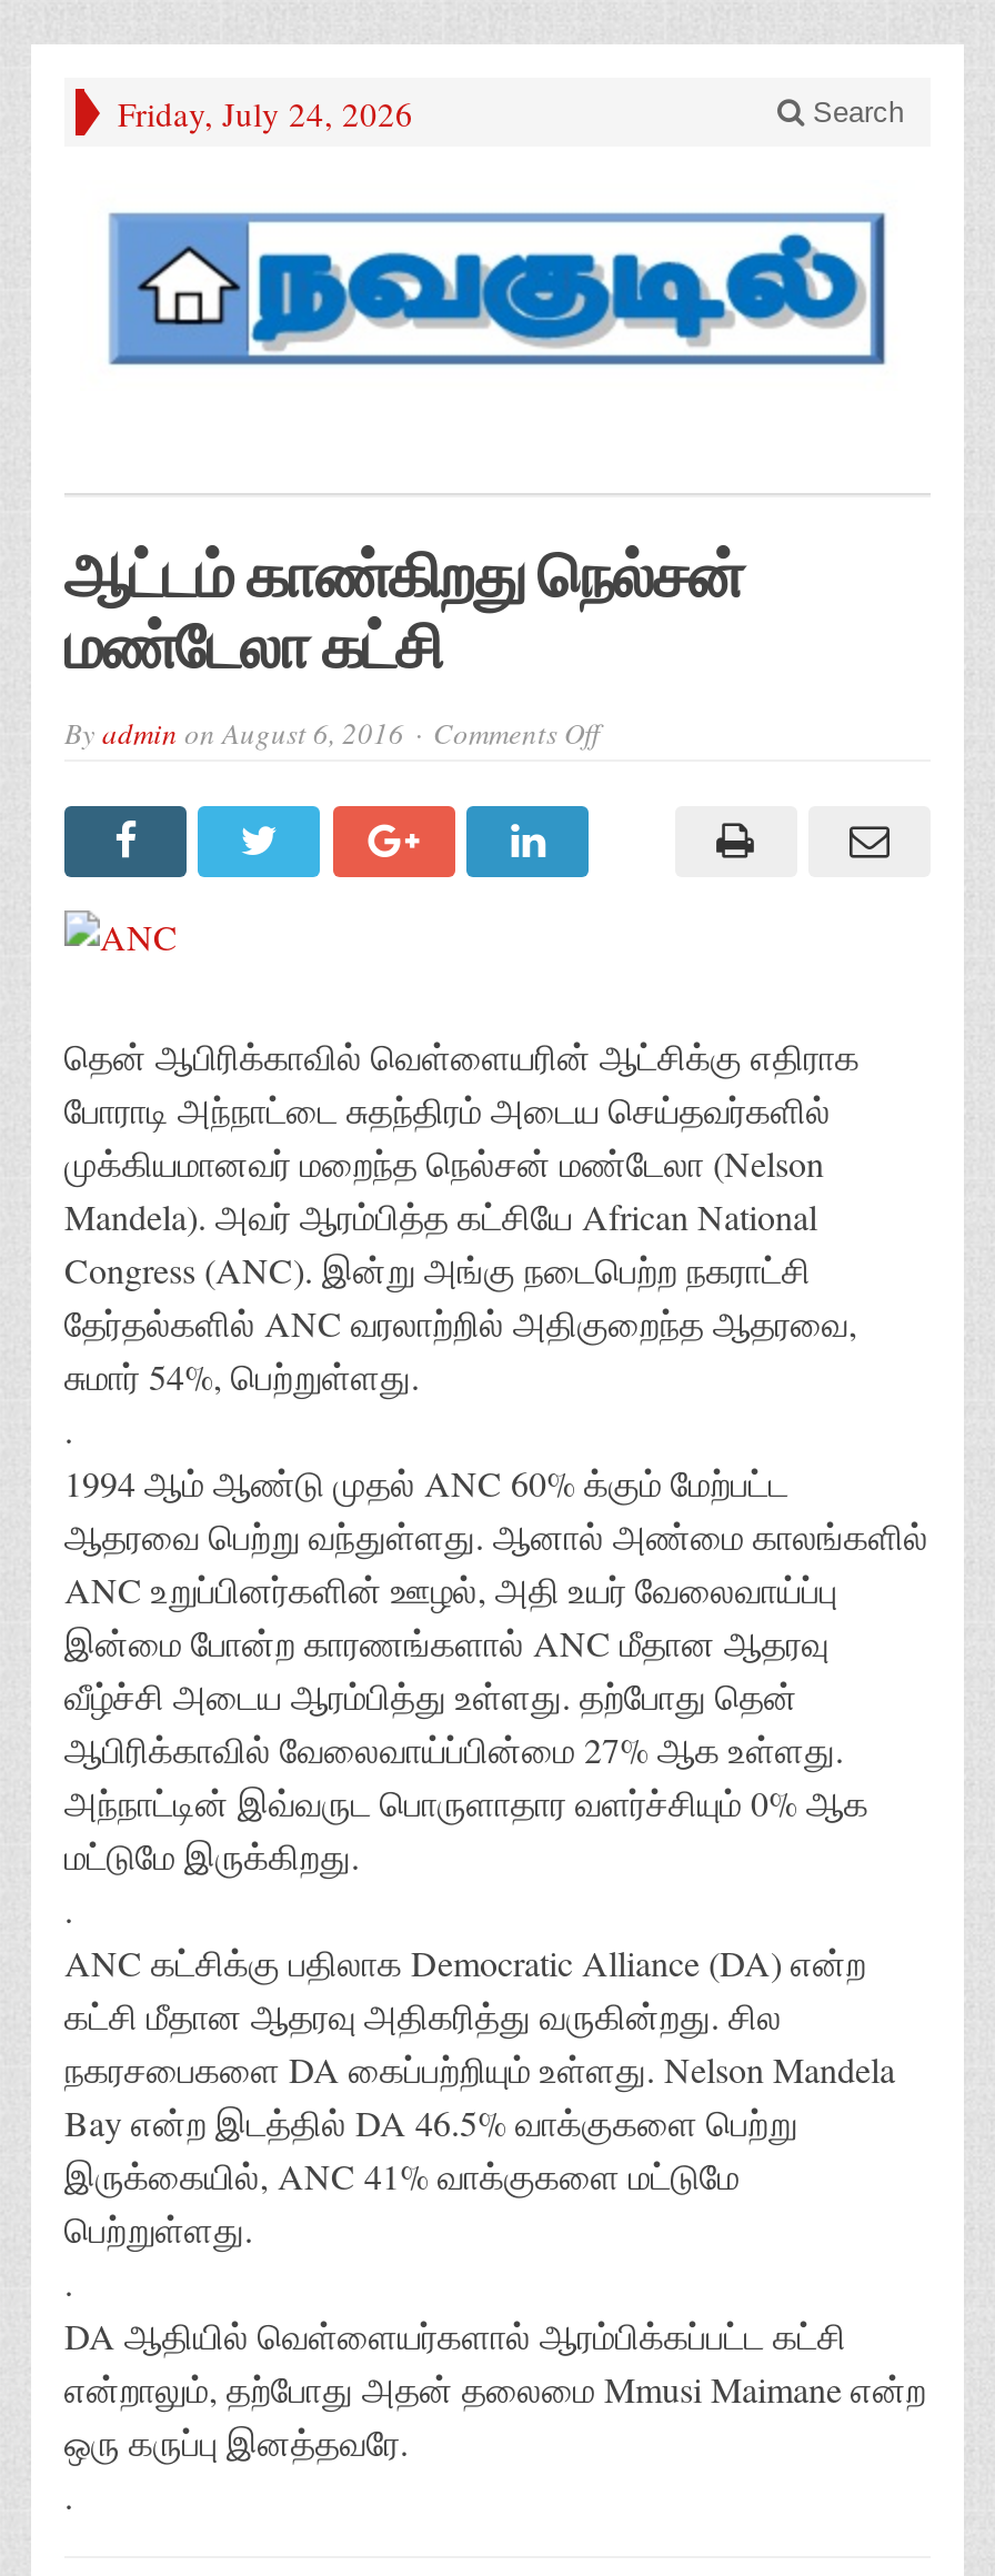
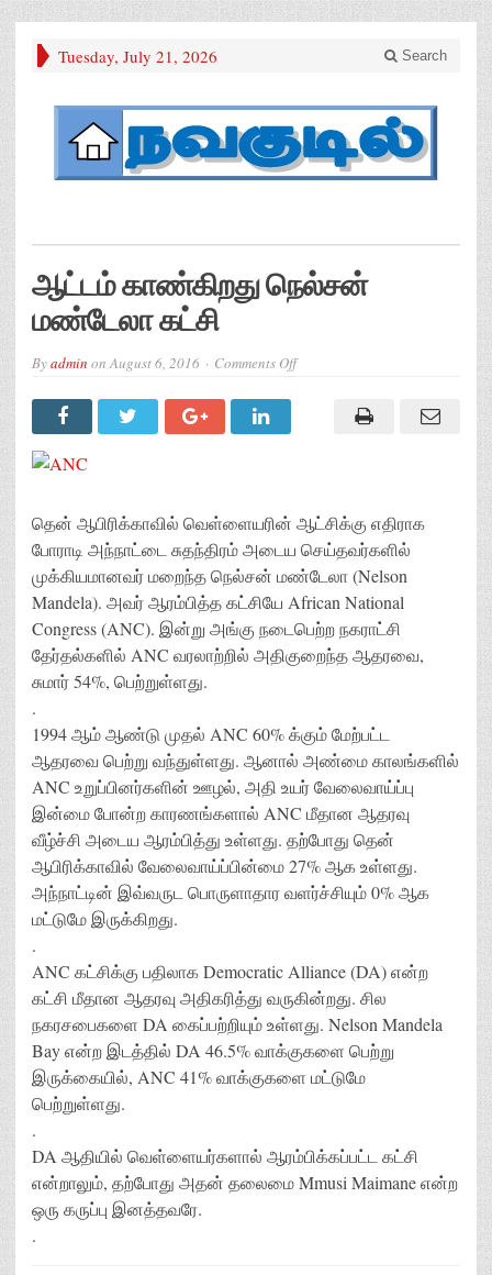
[118,91,413,135] Friday, July 24, 2026 -> [58,45,217,67] Tuesday, July 21, 2026

